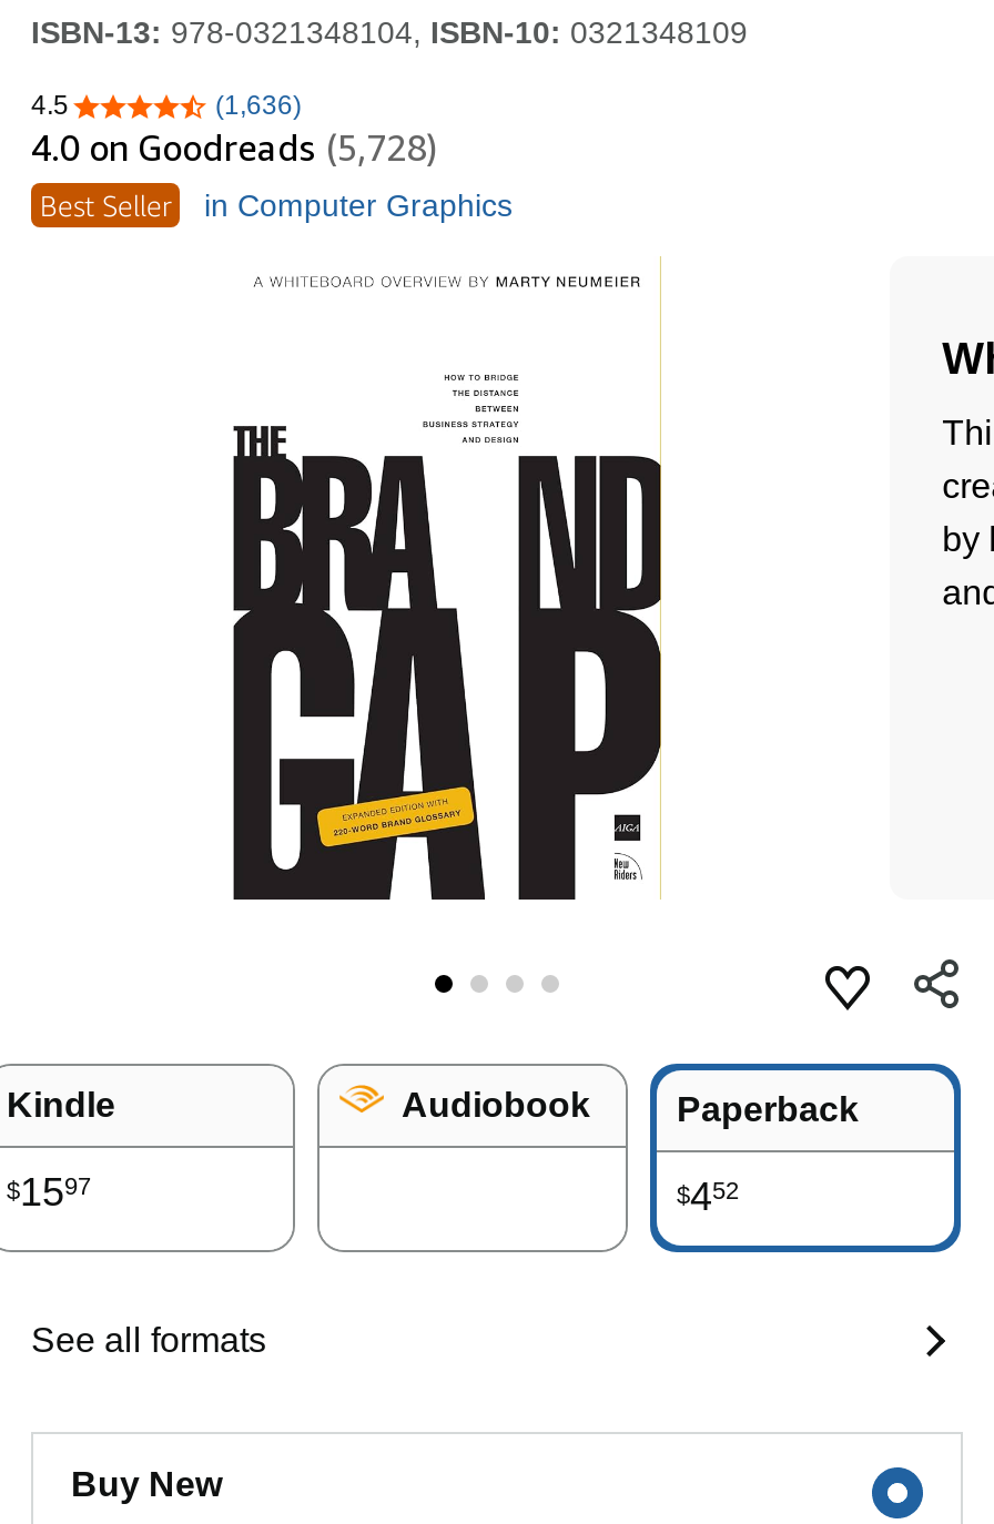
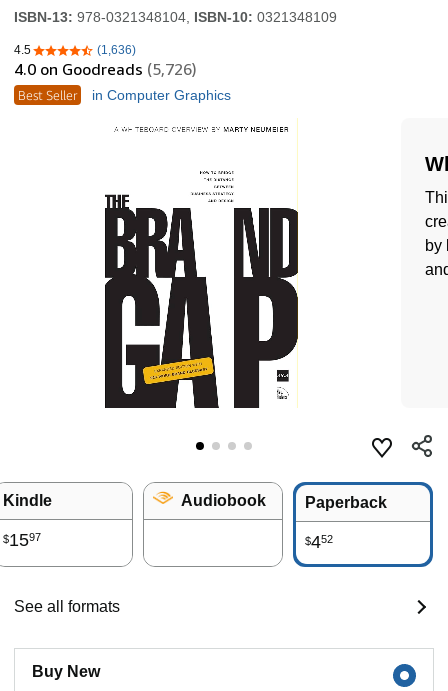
[31,125,437,170] 4.0 on Goodreads (5,728) -> [14,59,197,79] 4.0 on Goodreads (5,726)

